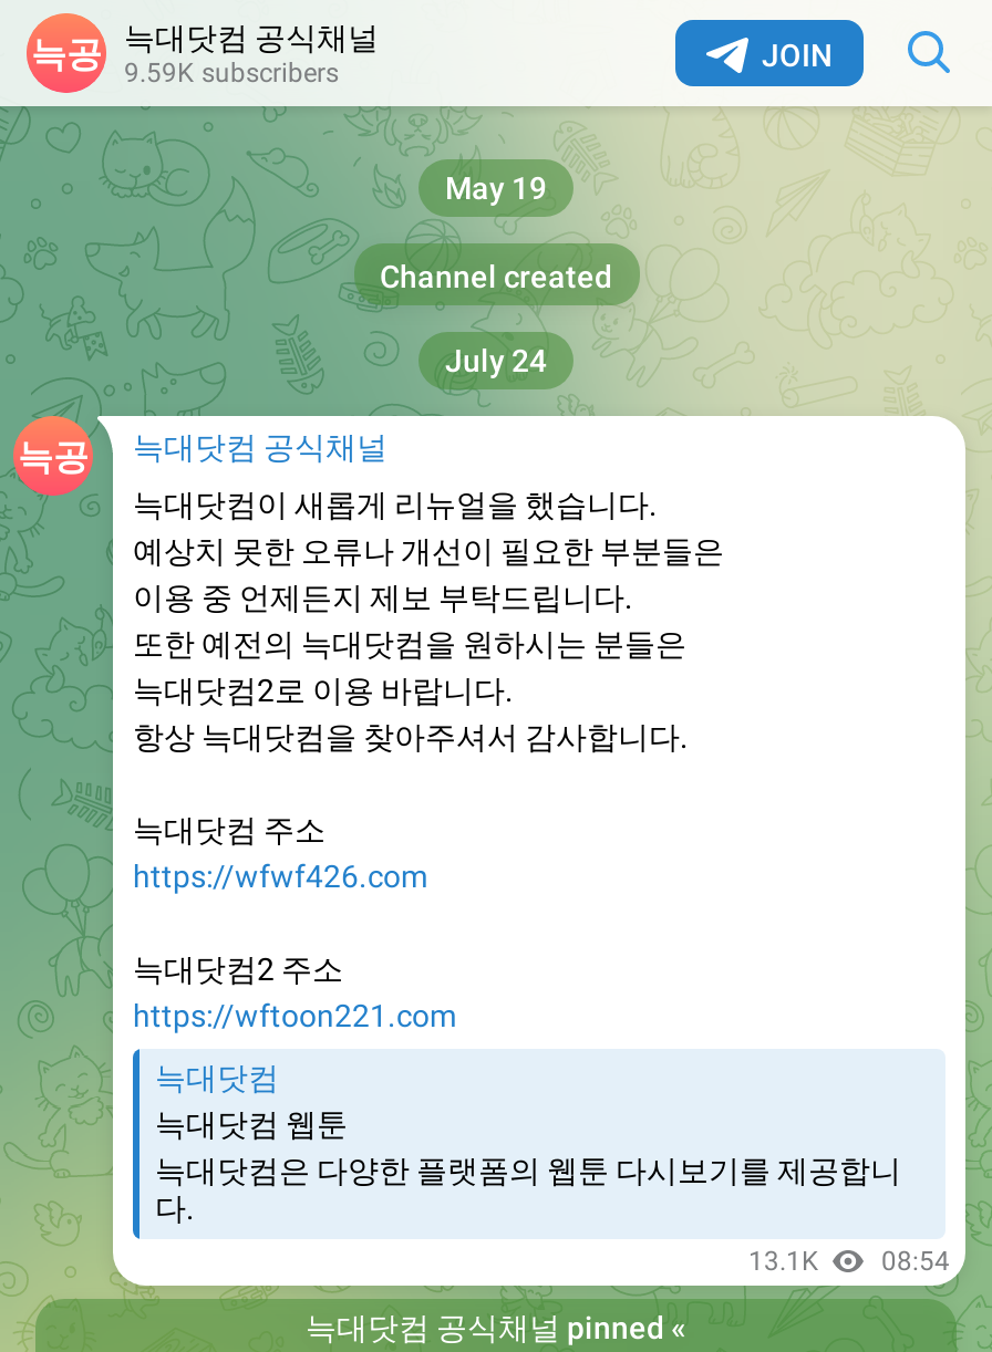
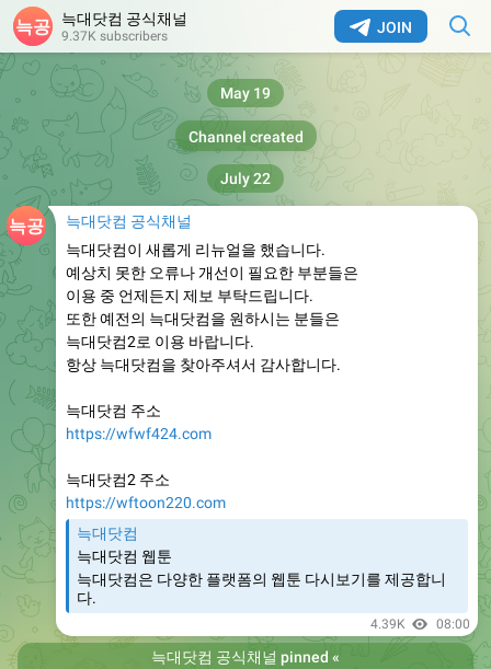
[124,58,339,89] 9.59K subscribers -> [61,28,168,44] 9.37K subscribers
[445,343,547,378] July 24 -> [220,170,271,187] July 22
[133,859,427,894] https://wfwf426.com -> [66,425,212,442] https://wfwf424.com
[133,998,456,1033] https://wftoon221.com -> [66,494,226,511] https://wftoon220.com
[748,1246,950,1277] 13.1K | 08:54 -> [370,616,470,632] 4.39K | 08:00

